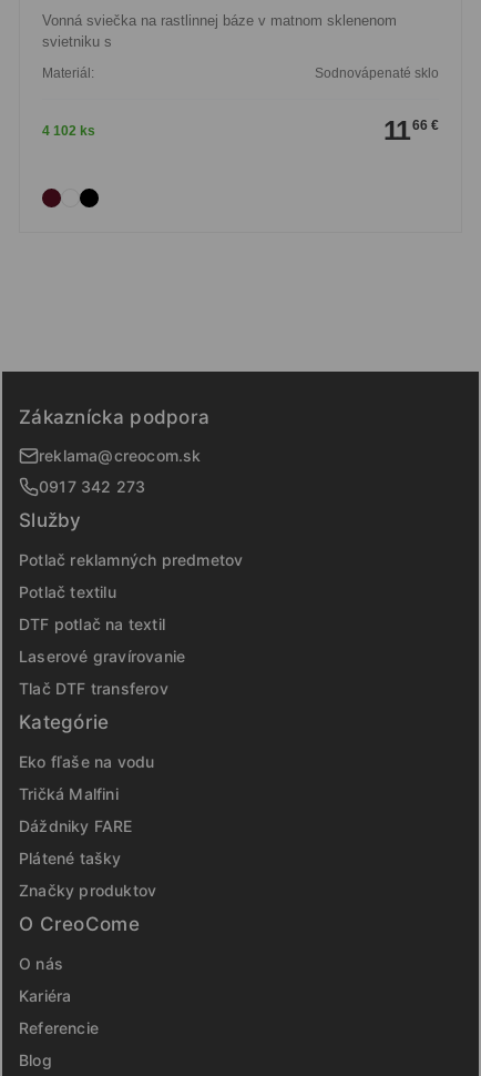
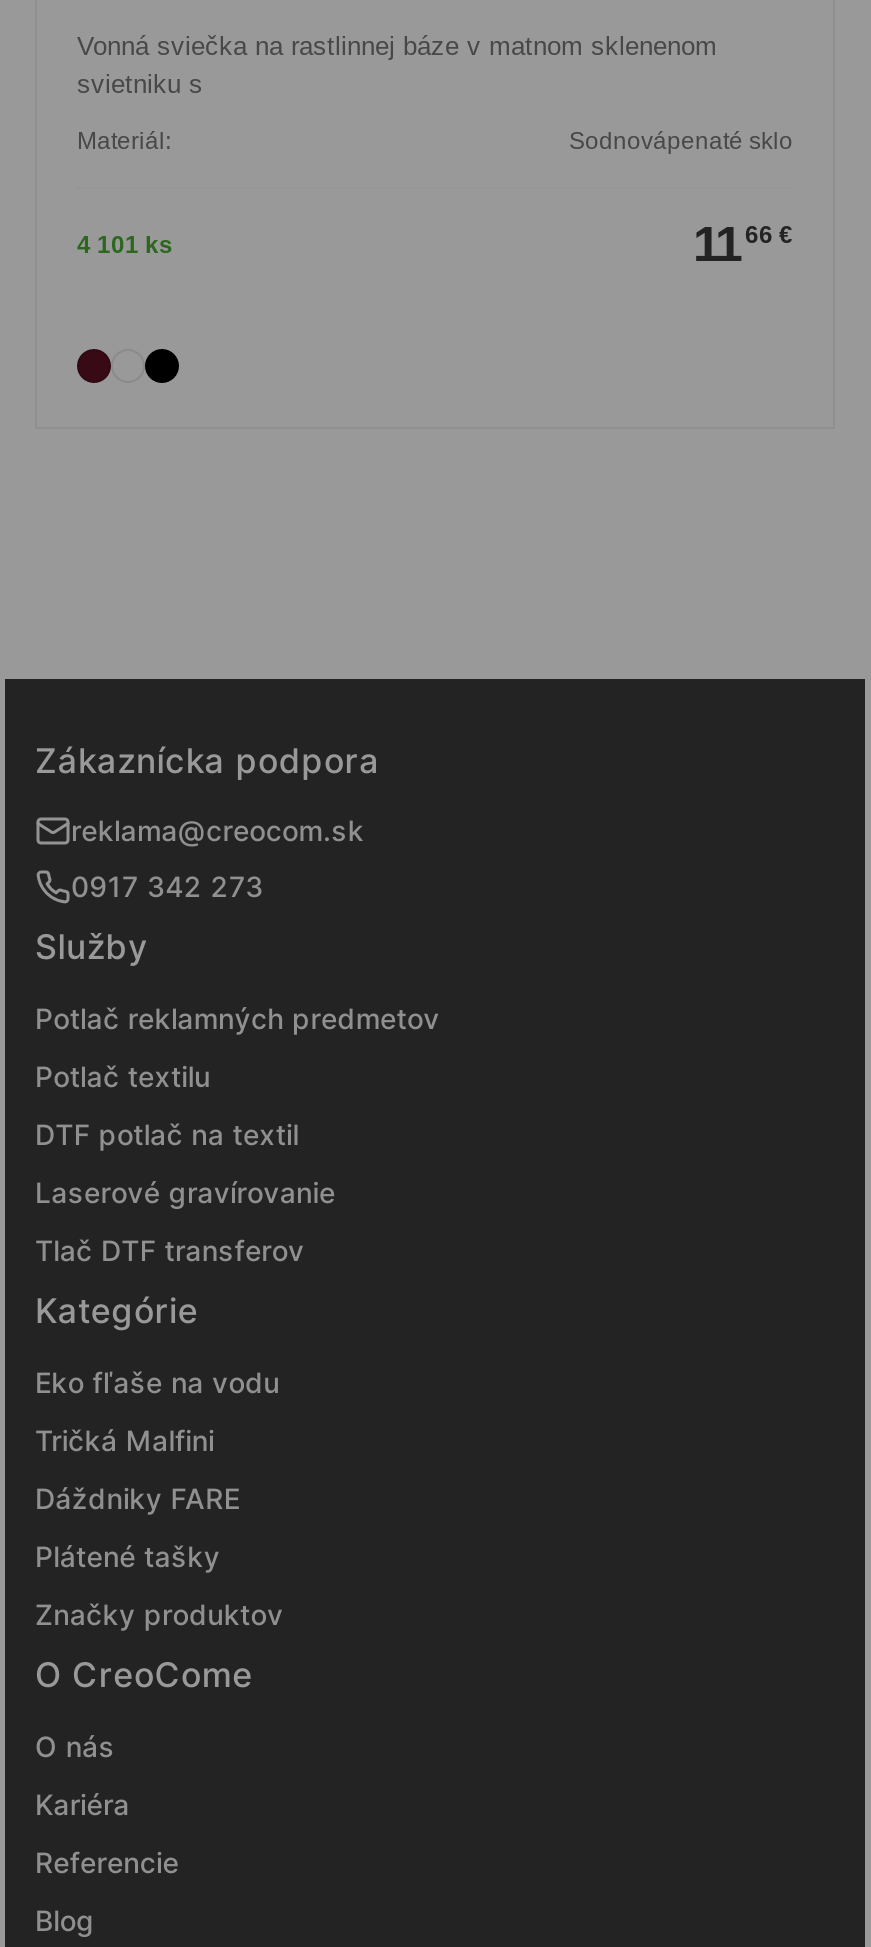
[42,123,95,138] 4 102 ks -> [77,230,173,258] 4 101 ks

